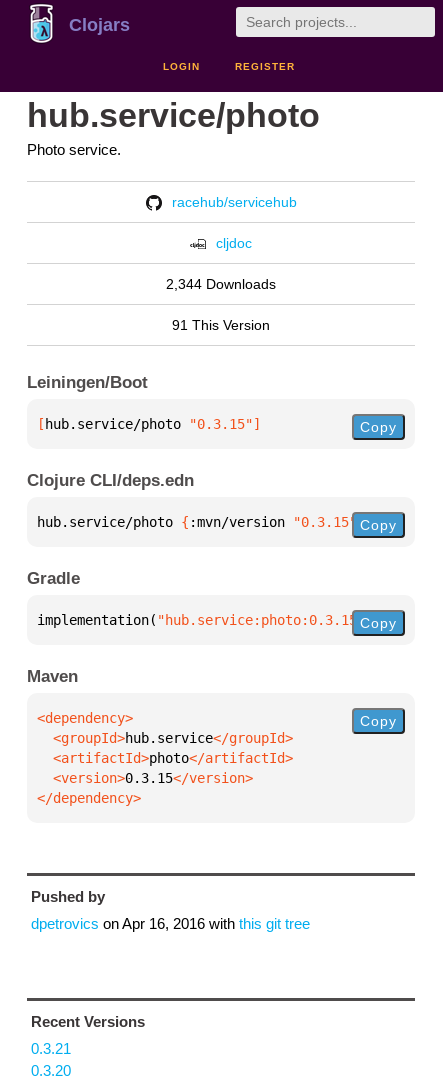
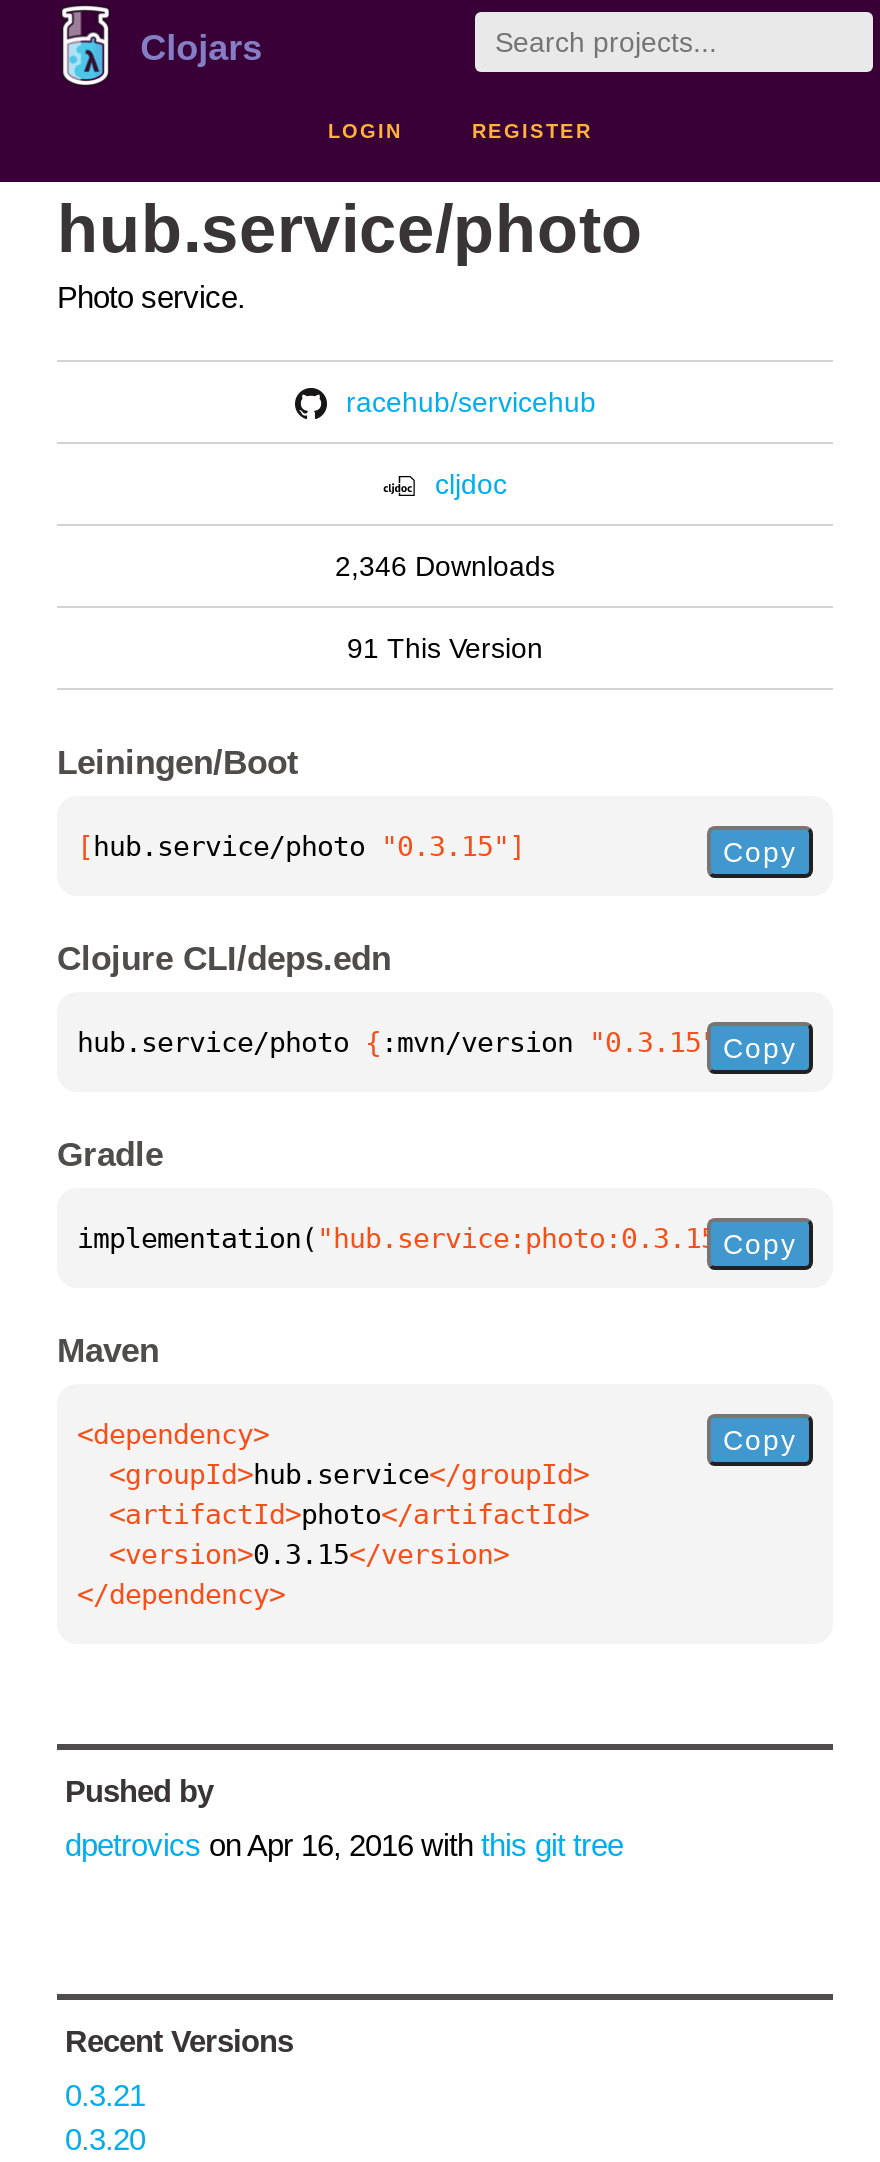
[166,276,276,292] 2,344 Downloads -> [335,550,555,582] 2,346 Downloads

